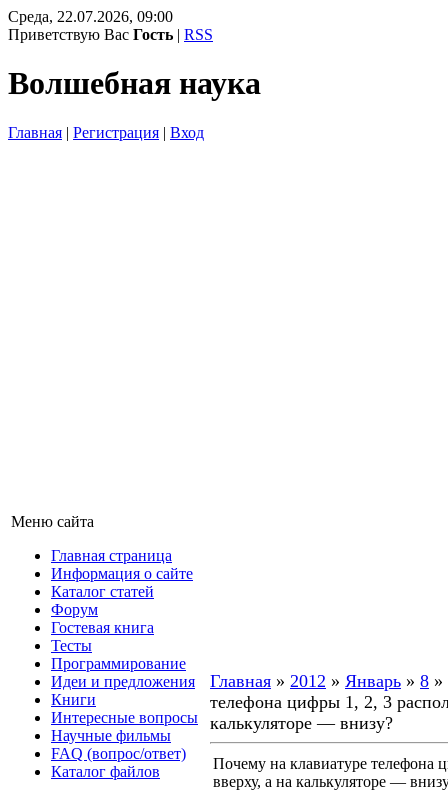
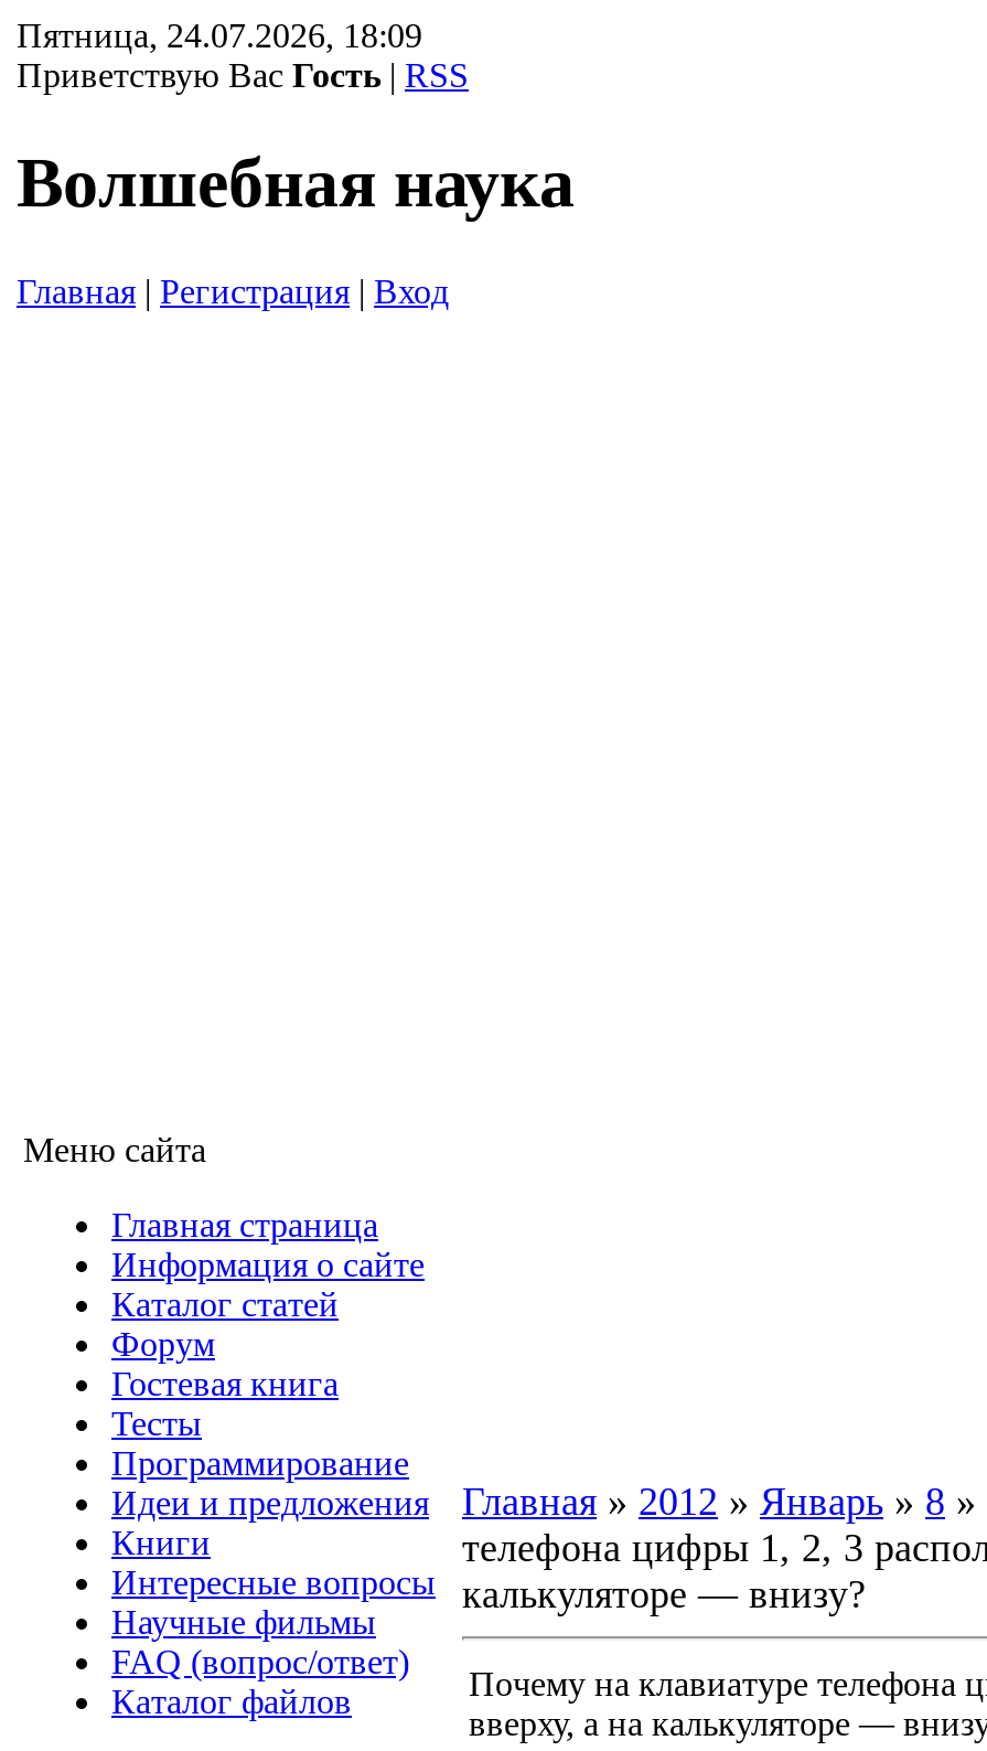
[8,8,173,25] Среда, 22.07.2026, 09:00 -> [17,17,422,54] Пятница, 24.07.2026, 18:09

